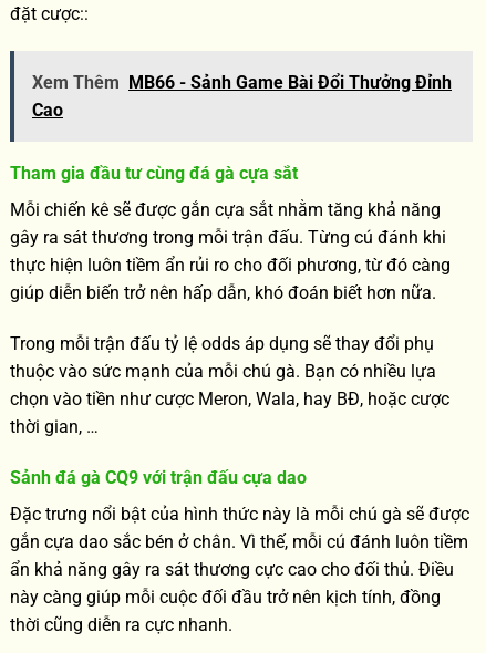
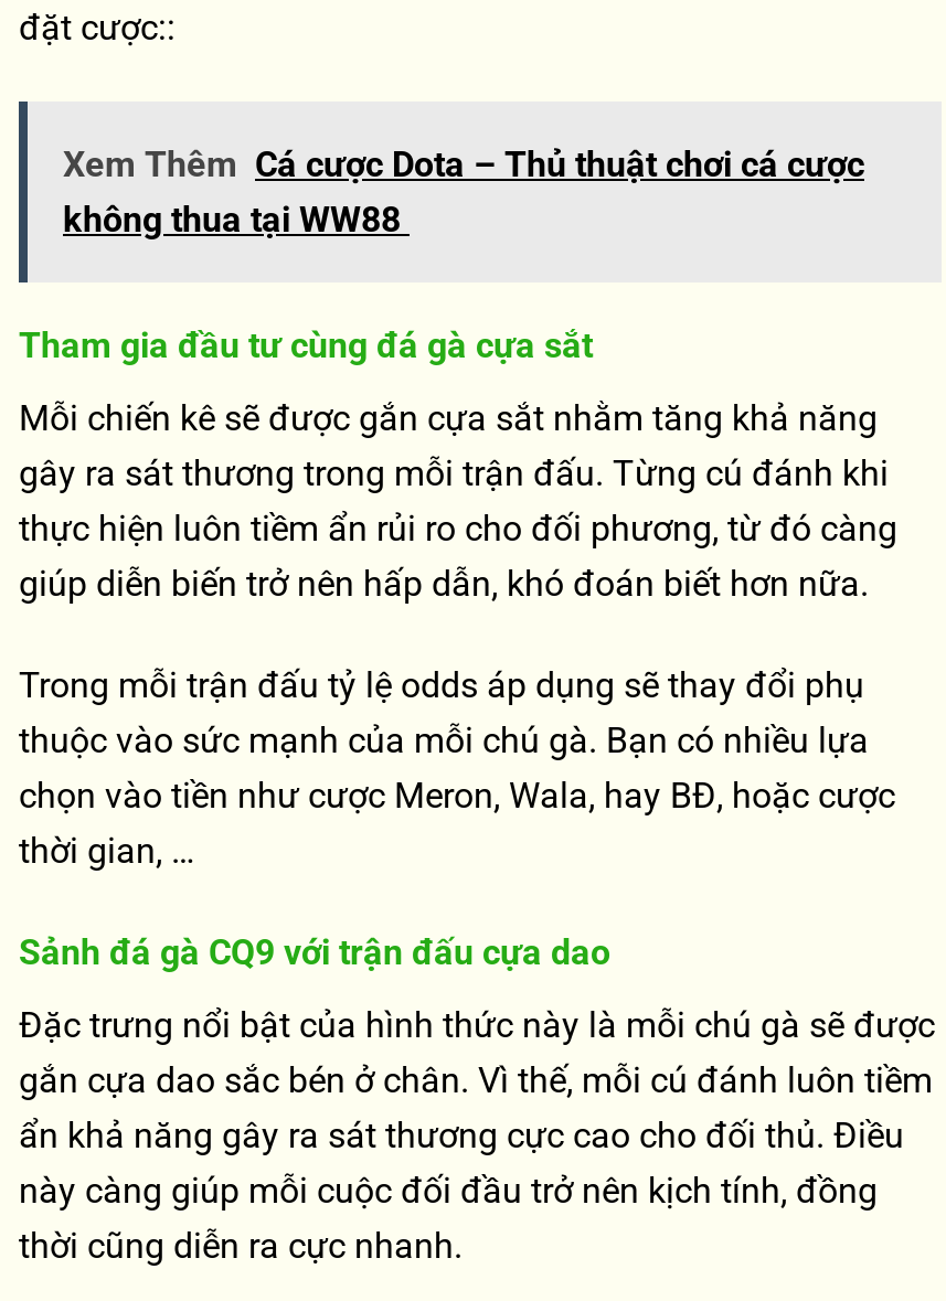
[32,72,452,121] Xem Thêm MB66 - Sảnh Game Bài Đổi Thưởng Đỉnh | Cao -> [63,144,864,241] Xem Thêm Cá cược Dota – Thủ thuật chơi cá cược | không thua tại WW88

